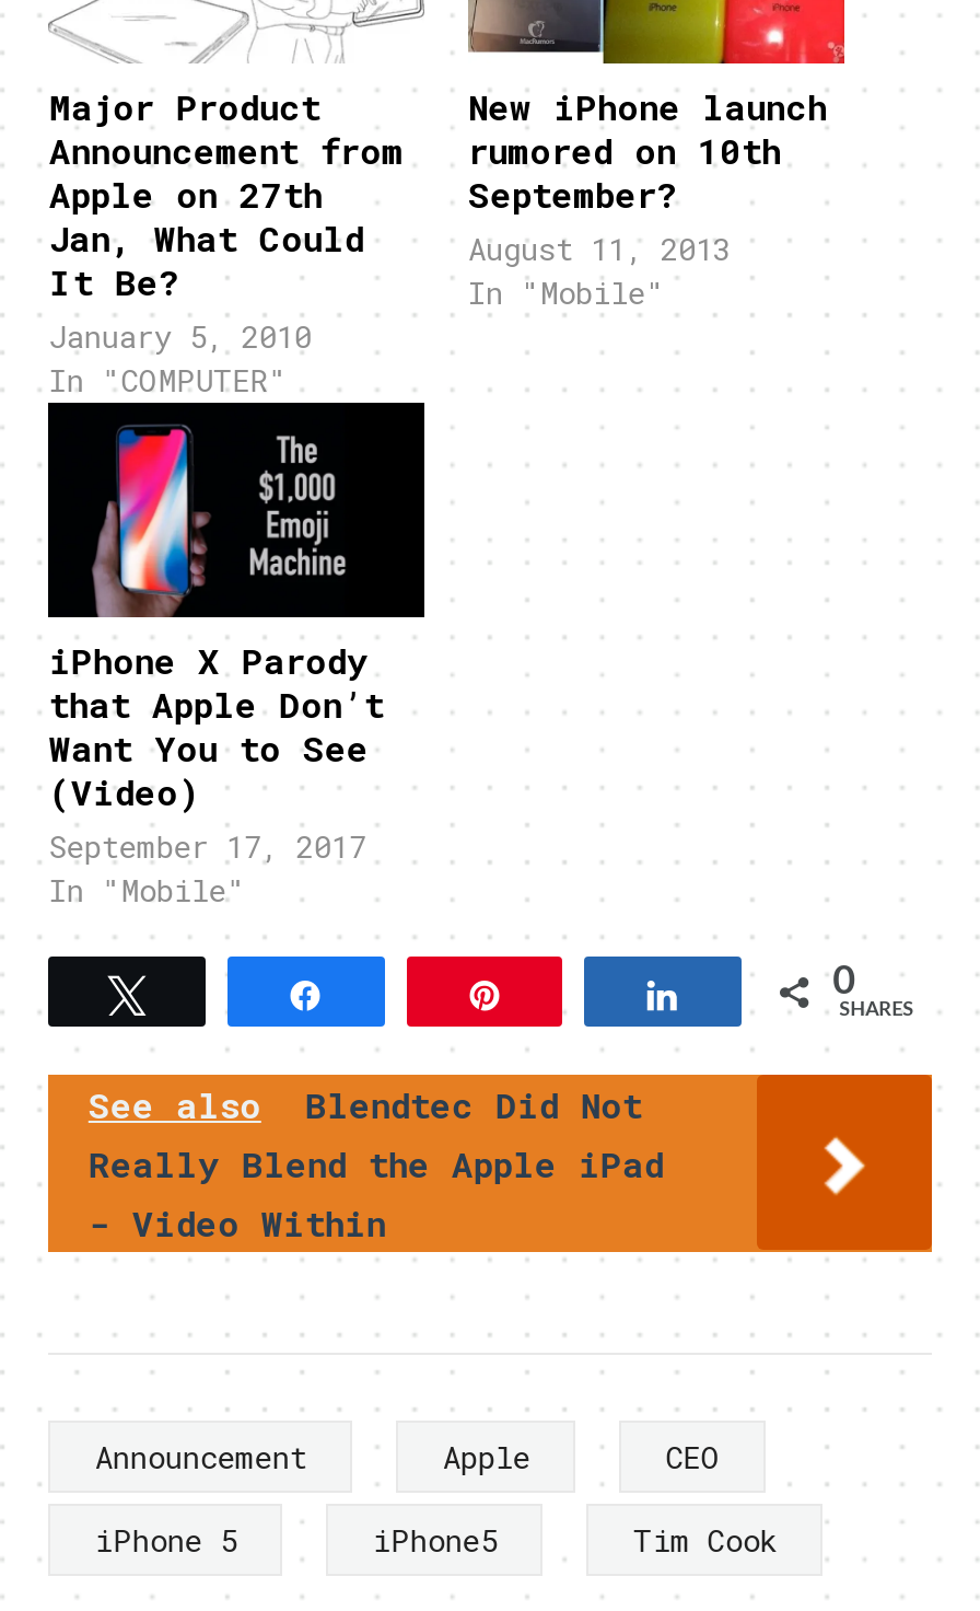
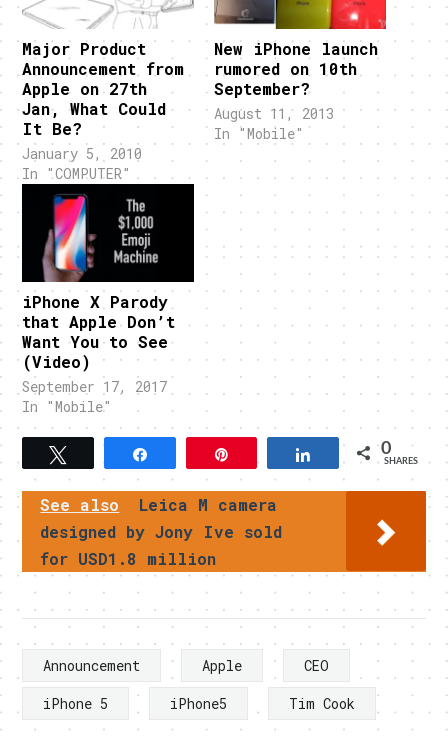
[88,1082,664,1246] Blendtec Did Not | Really Blend the Apple iPad | - Video Within -> [40,494,282,569] Leica M camera | designed by Jony Ive sold | for USD1.8 million

